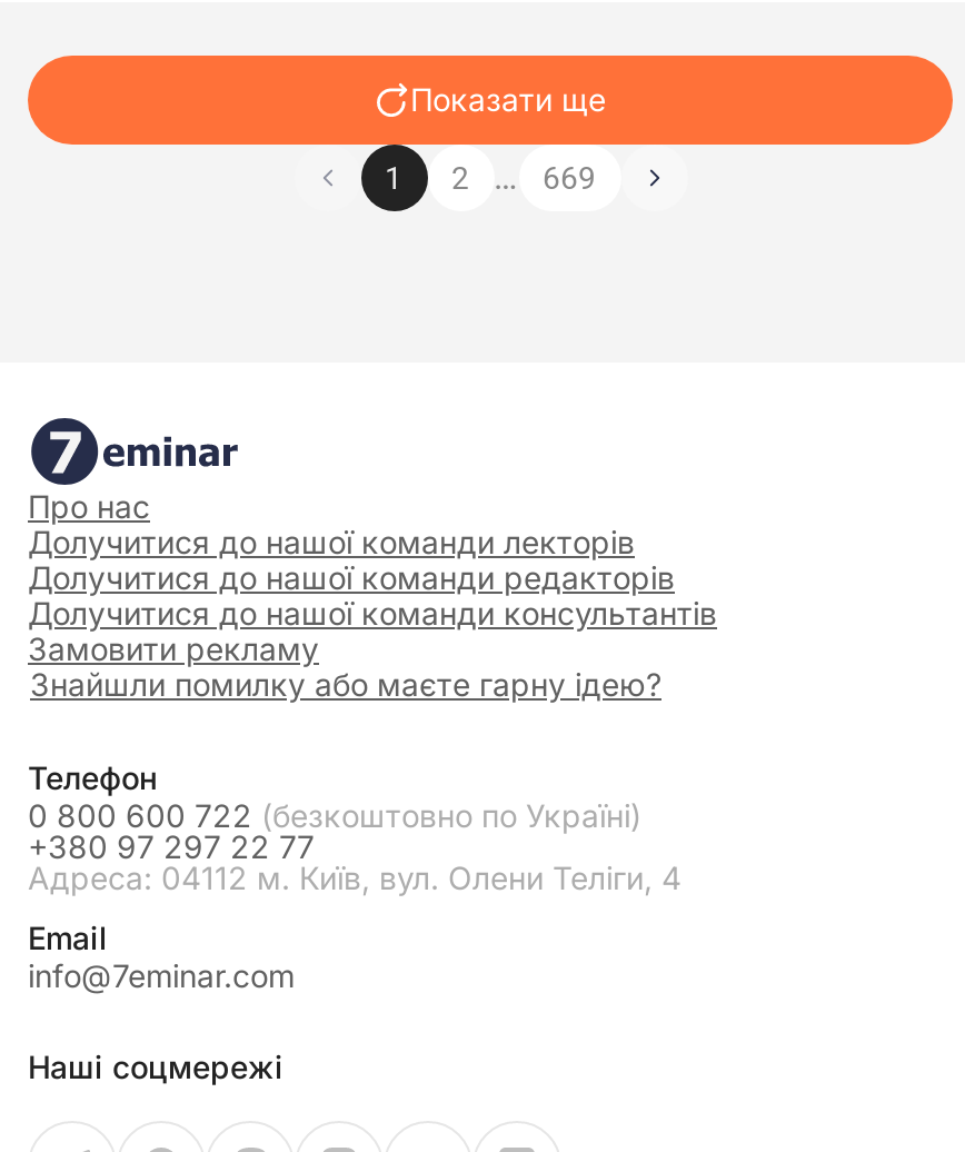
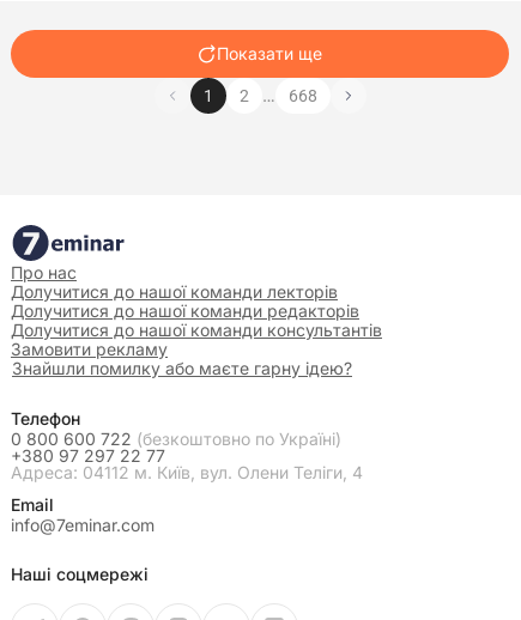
[543,160,596,196] 669 -> [288,86,317,105] 668

